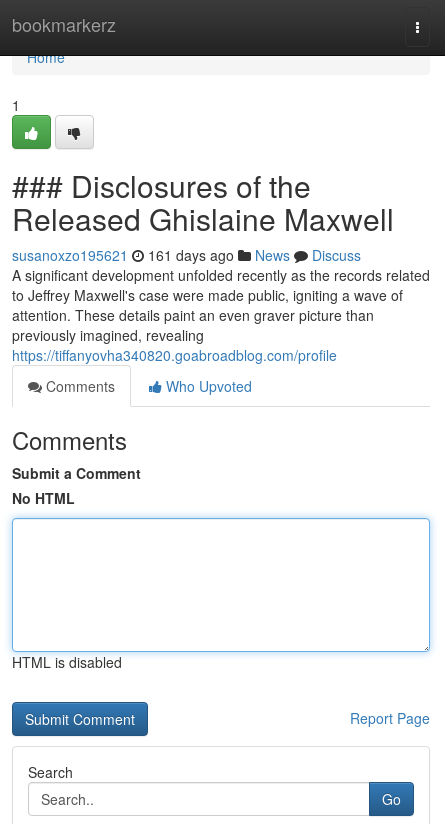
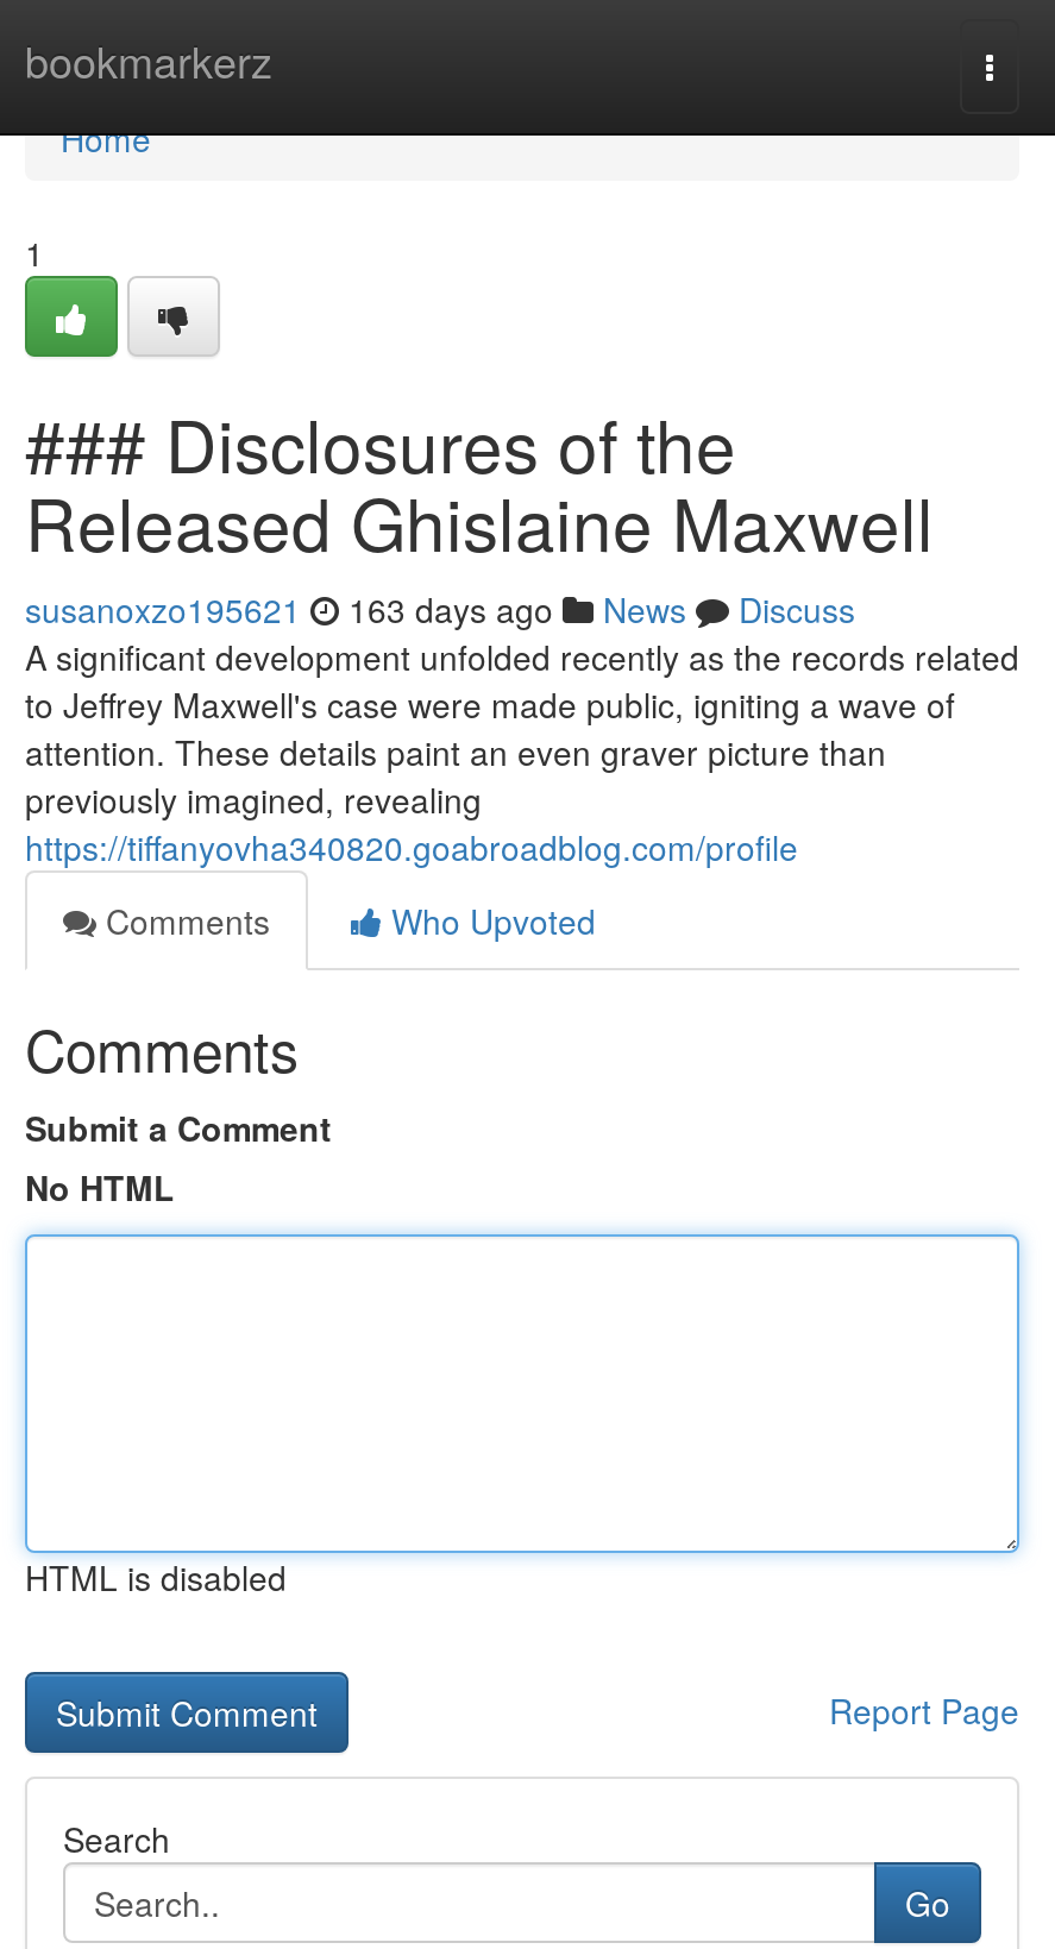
[12,245,361,265] susanoxzo195621 161 days ago News Discuss -> [25,585,855,633] susanoxzo195621 163 days ago News Discuss

